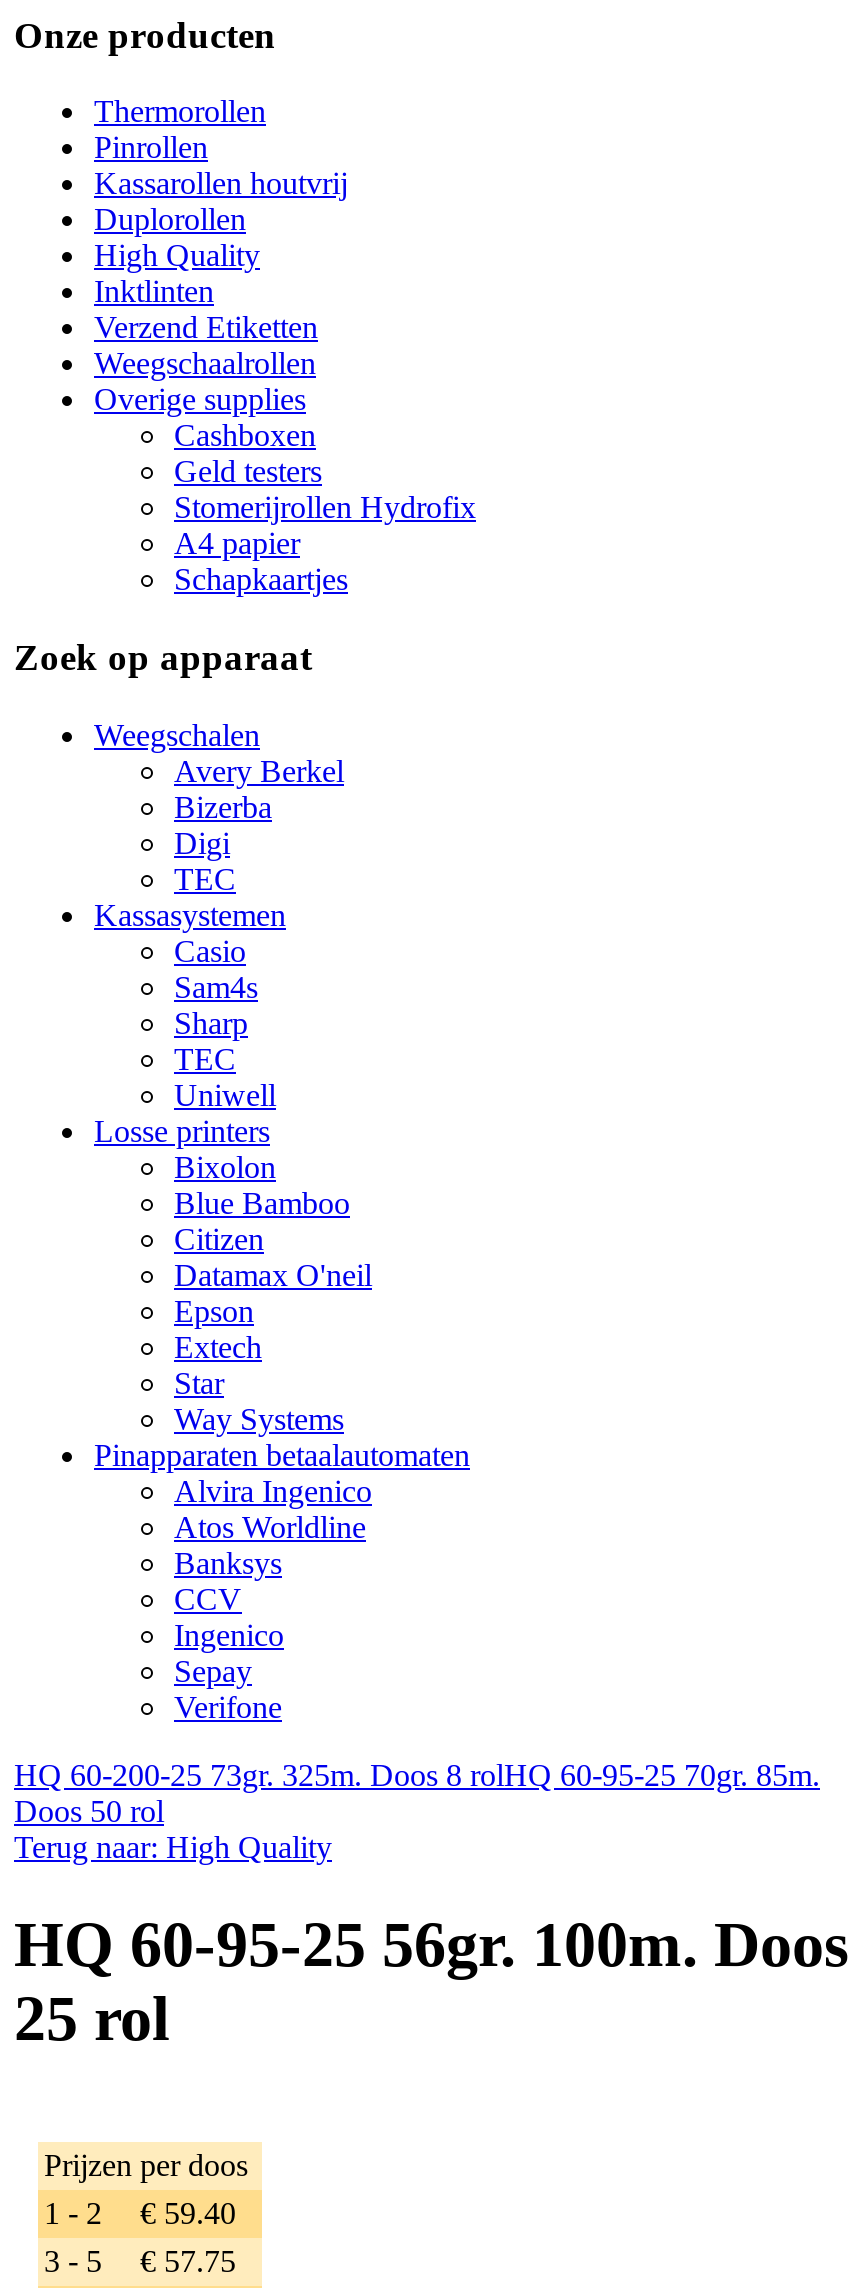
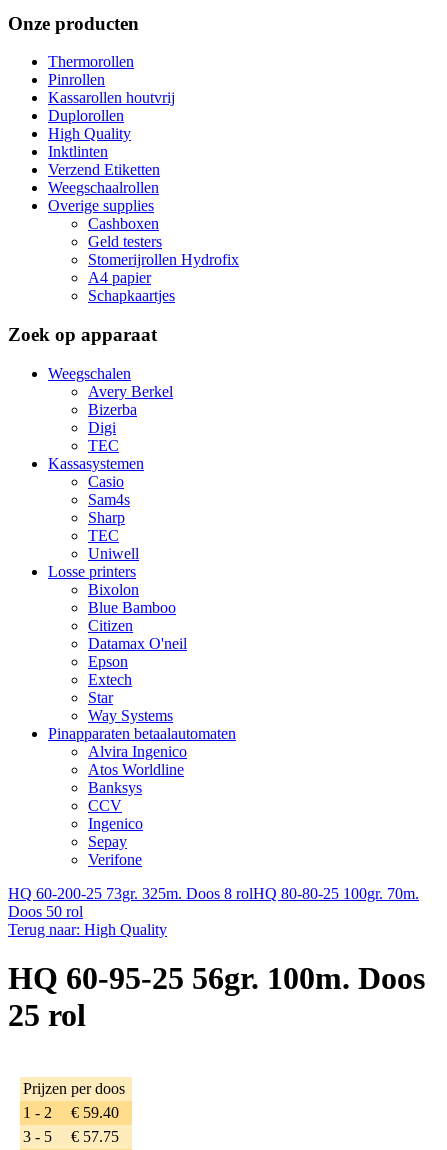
[14,1758,820,1792] HQ 60-200-25 73gr. 325m. Doos 8 rolHQ 60-95-25 70gr. 85m. -> [8,885,419,902] HQ 60-200-25 73gr. 325m. Doos 8 rolHQ 80-80-25 100gr. 70m.

